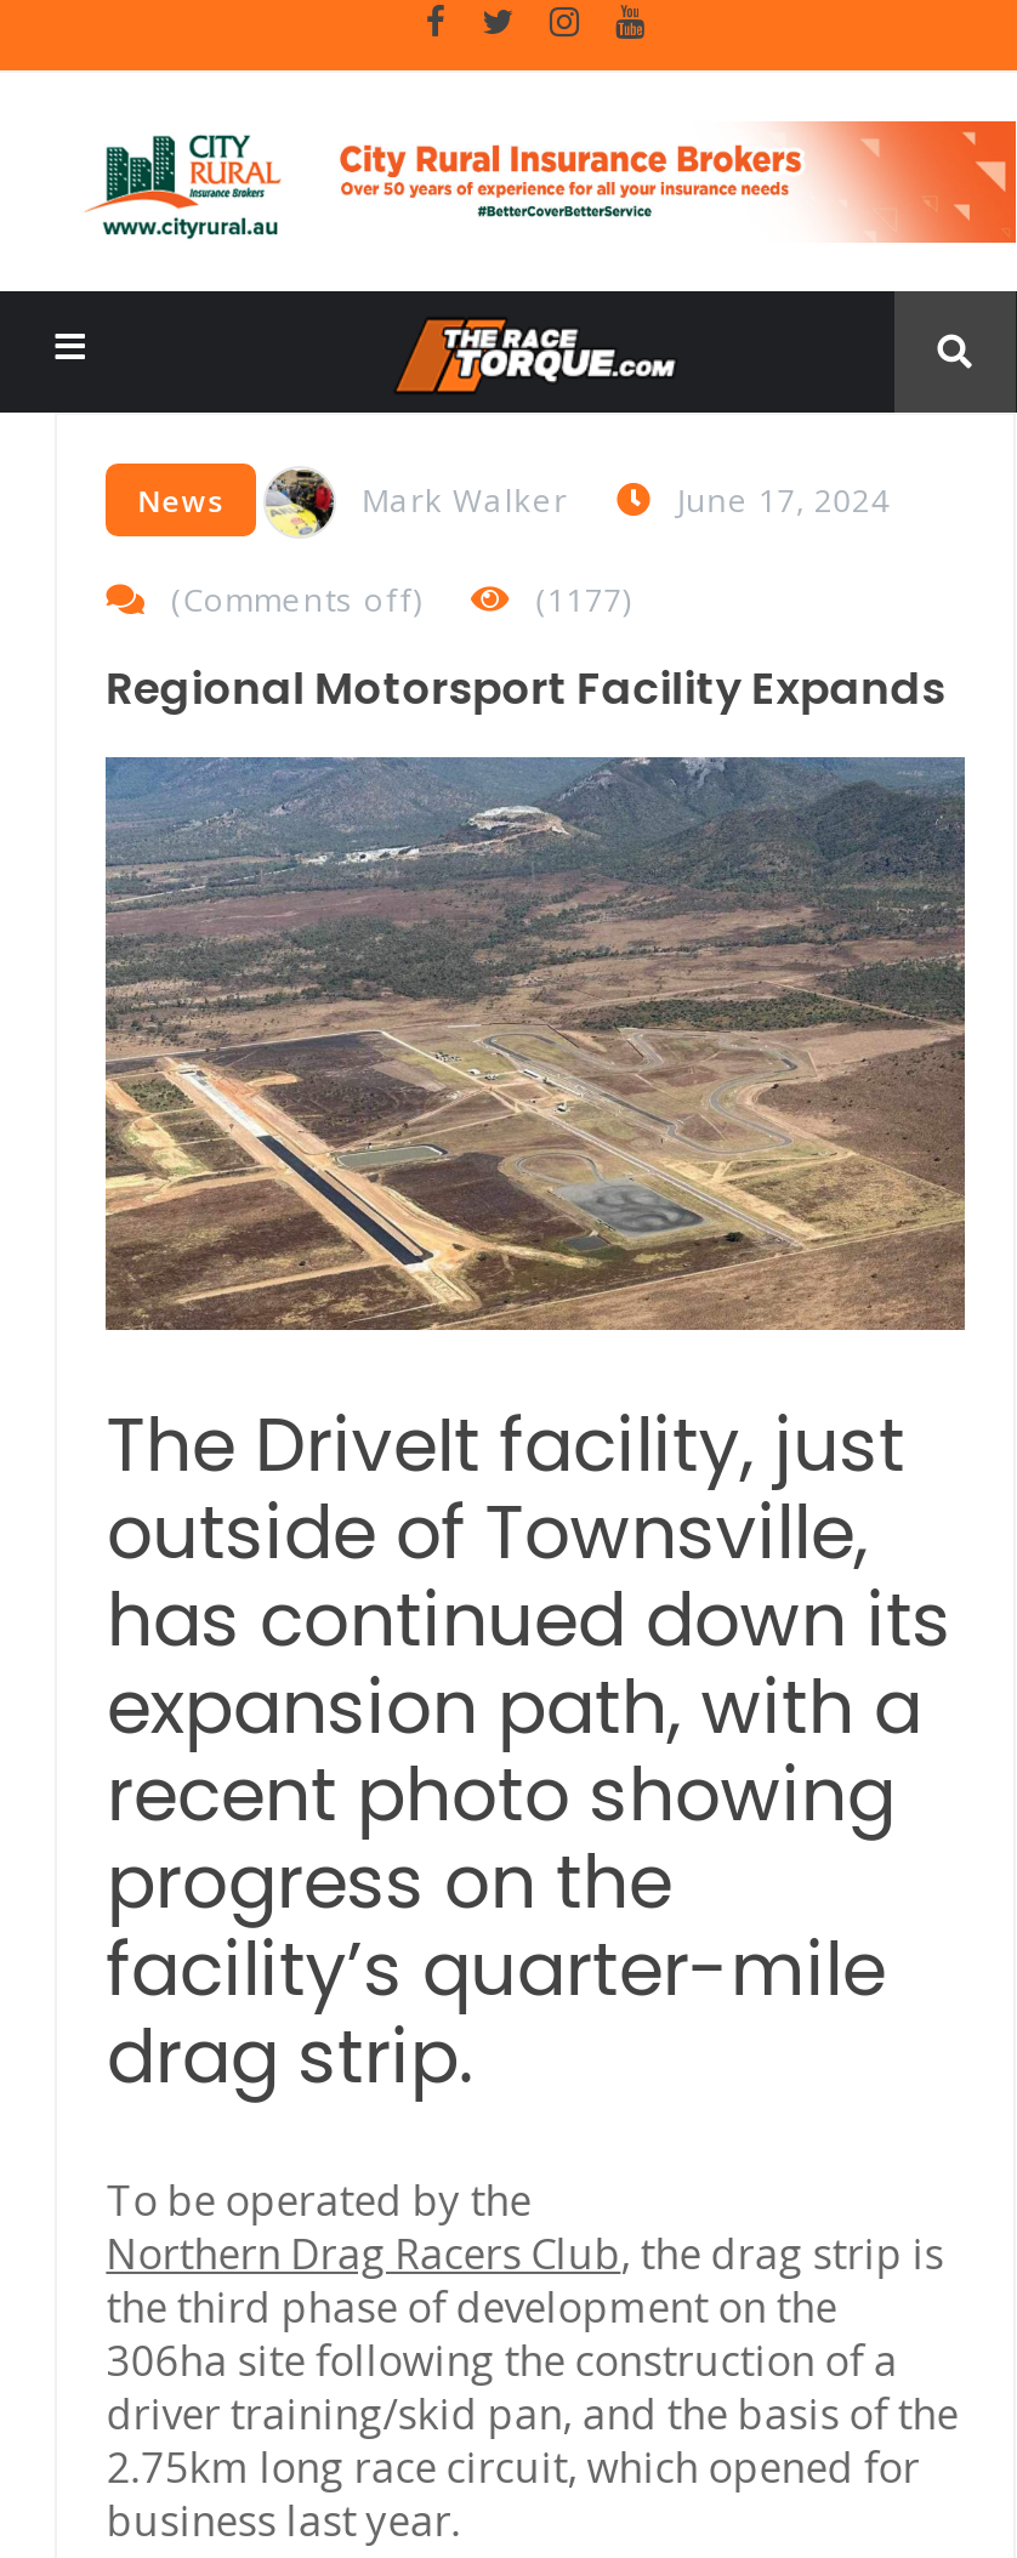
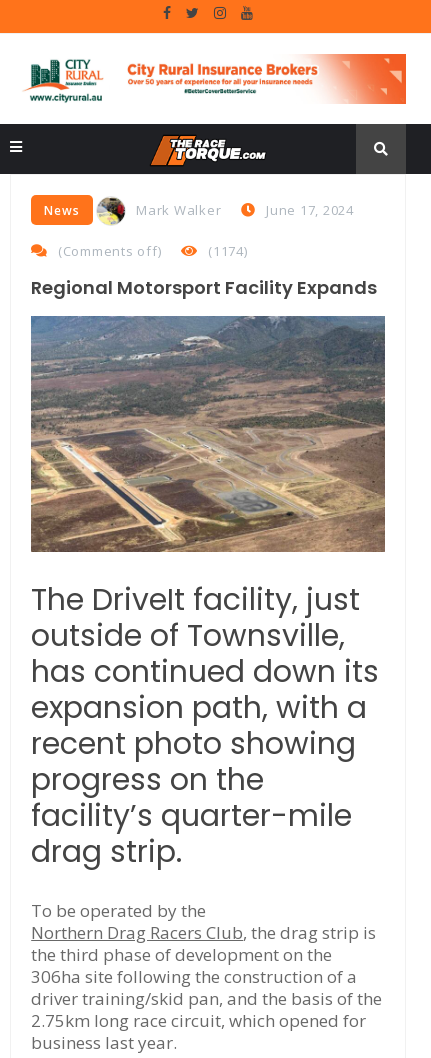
[536,578,632,622] (1177) -> [208,242,248,260] (1174)

